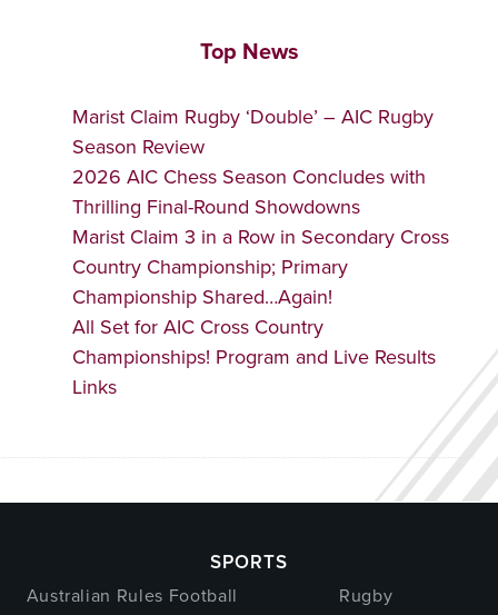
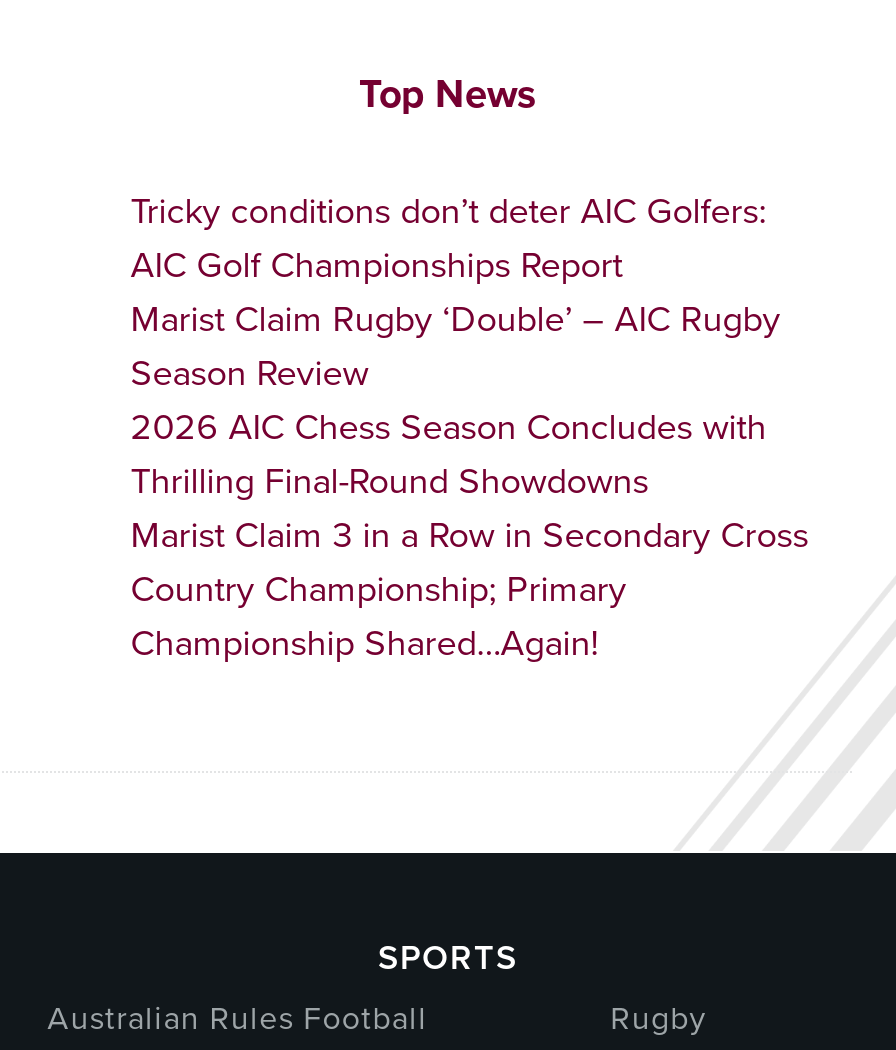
none -> [131,185,767,291] Tricky conditions don’t deter AIC Golfers: | AIC Golf Championships Report
moved [73,103,449,311] -> [131,293,809,669]: Marist Claim Rugby ‘Double’ – AIC Rugby | Season Review | 2026 AIC Chess Season Concludes with | Thrilling Final-Round Showdowns | Marist Claim 3 in a Row in Secondary Cross | Country Championship; Primary | Championship Shared…Again!
[73,313,436,401] All Set for AIC Cross Country | Championships! Program and Live Results | Links -> none

